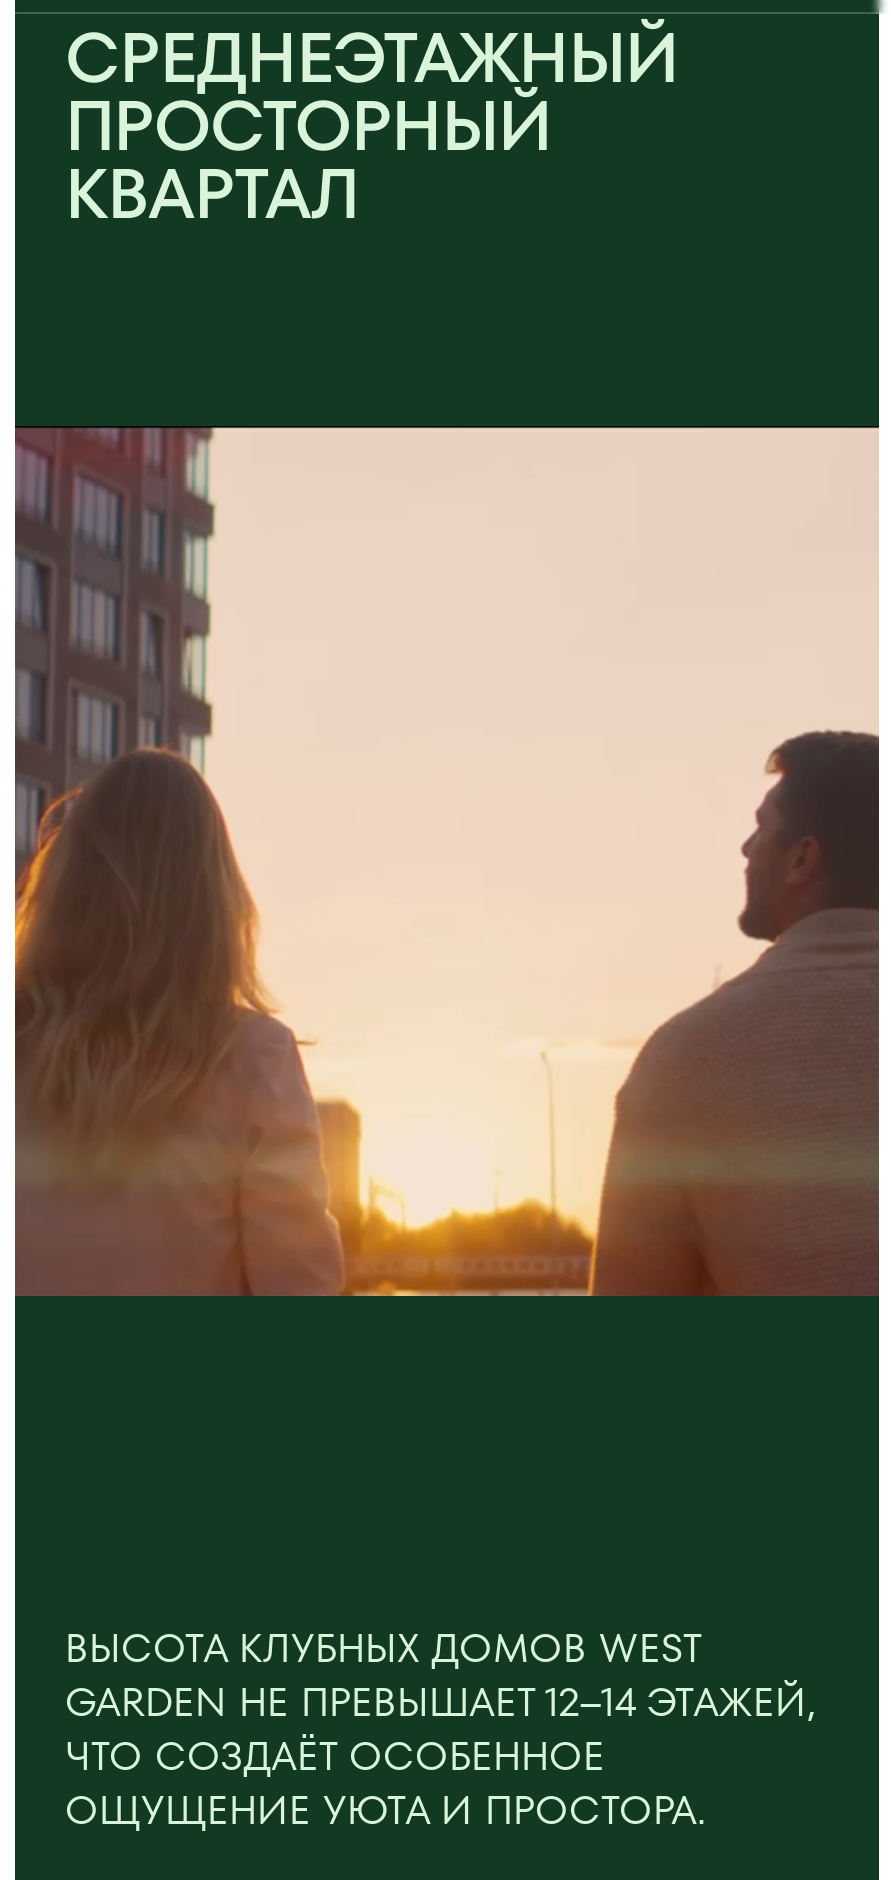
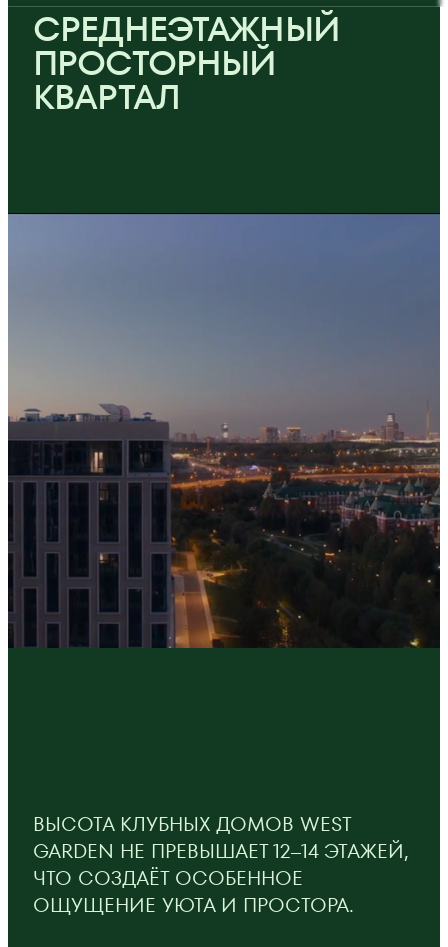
[13,426,879,1298] [image] -> [7,213,441,648] [image]

